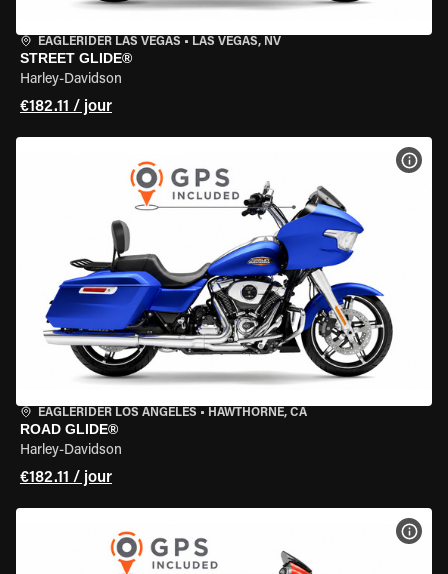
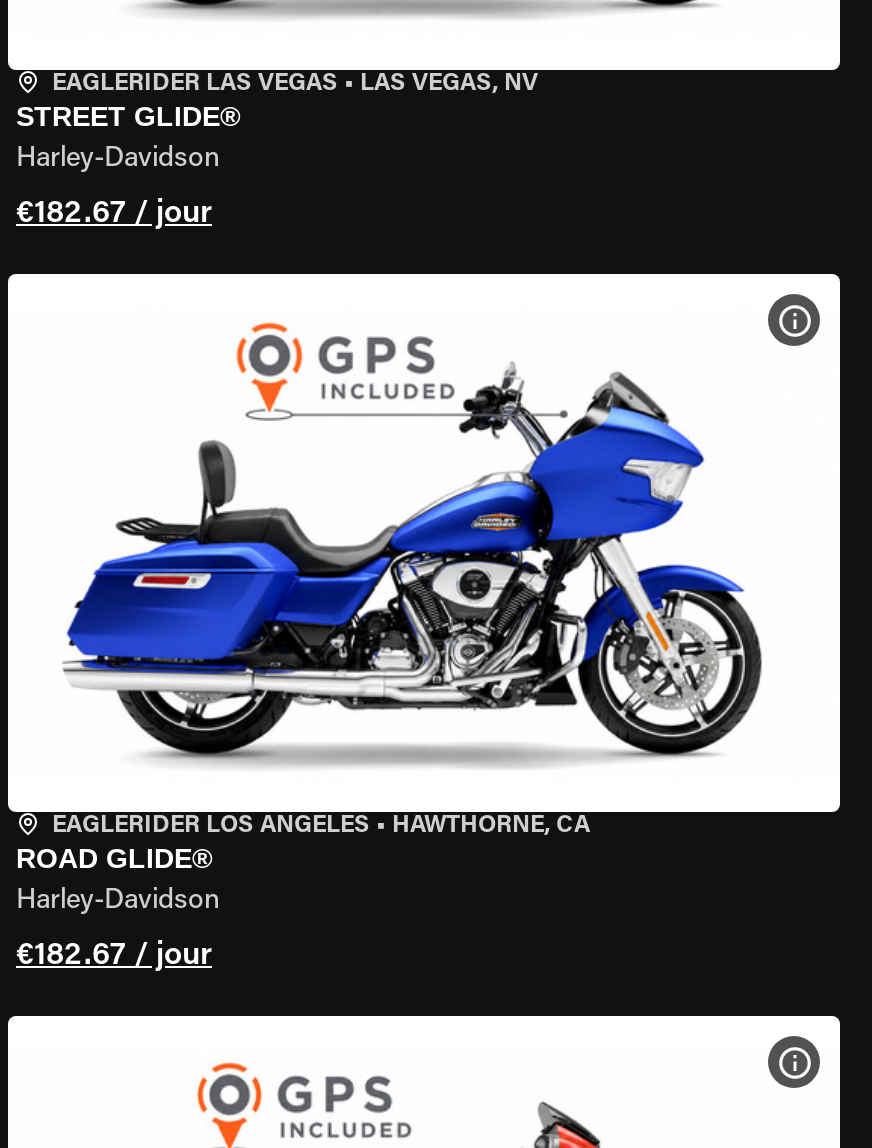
[20,99,112,115] €182.11 / jour -> [16,198,212,230] €182.67 / jour
[20,470,112,486] €182.11 / jour -> [16,940,212,972] €182.67 / jour

